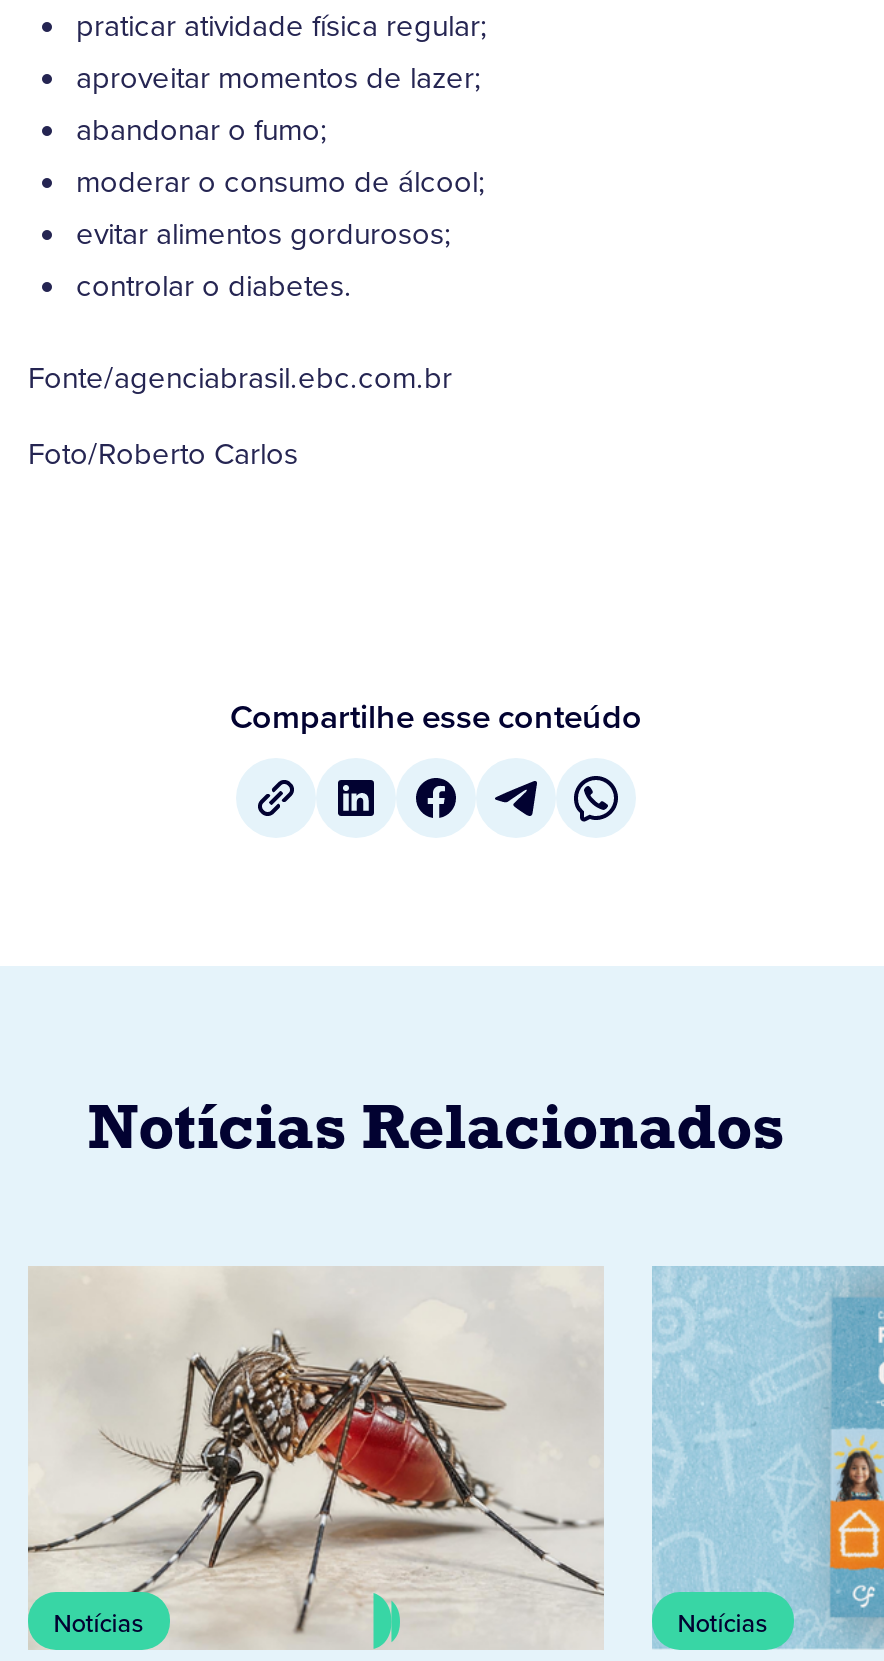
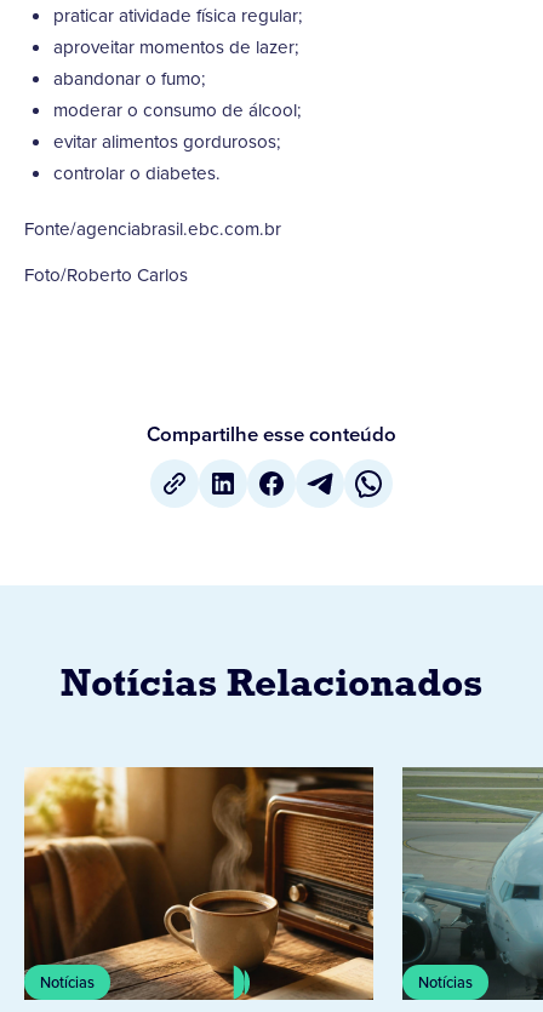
[26,1268,604,1650] [image] -> [23,766,375,1001] [image]
[652,1266,878,1650] [image] -> [401,767,539,1001] [image]

